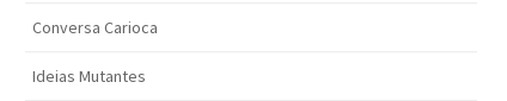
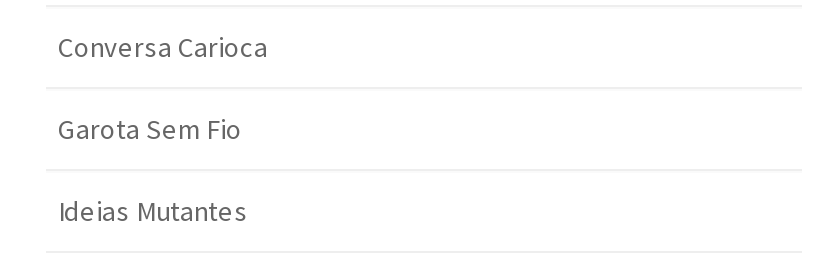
none -> [58,111,242,147] Garota Sem Fio

